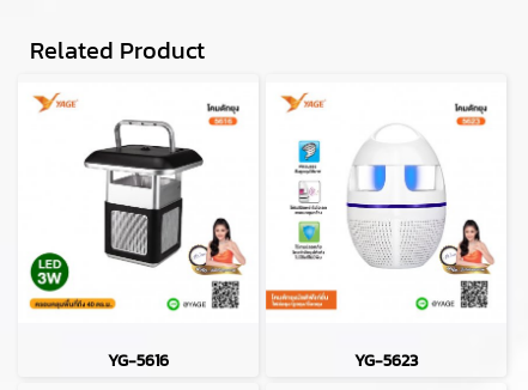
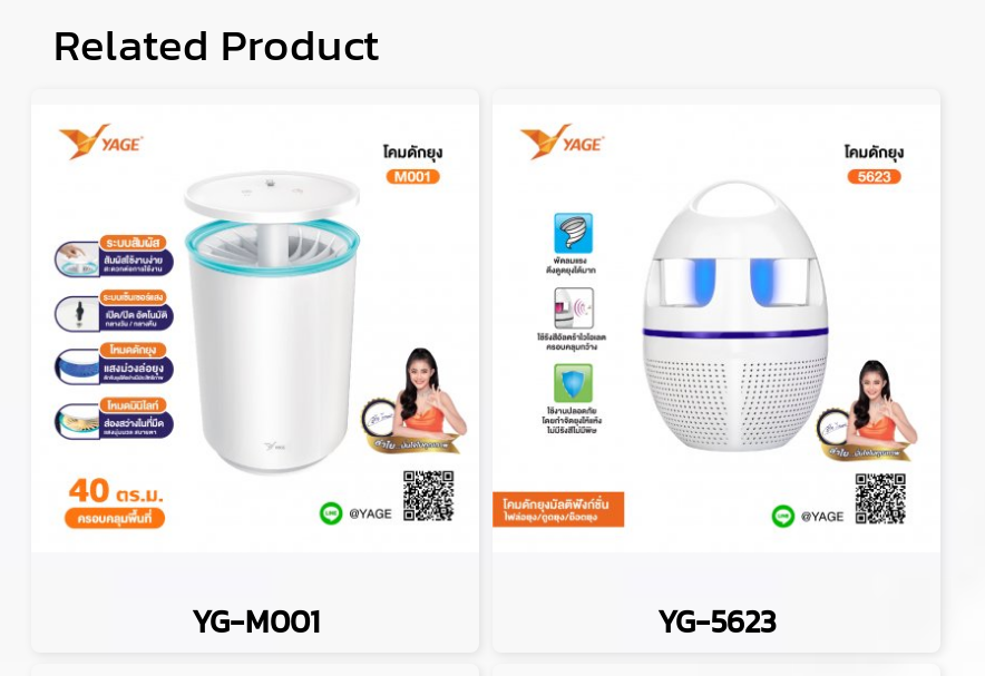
[29,120,251,373] [image] | YG-5616 -> [51,174,468,646] [image] | YG-M001

